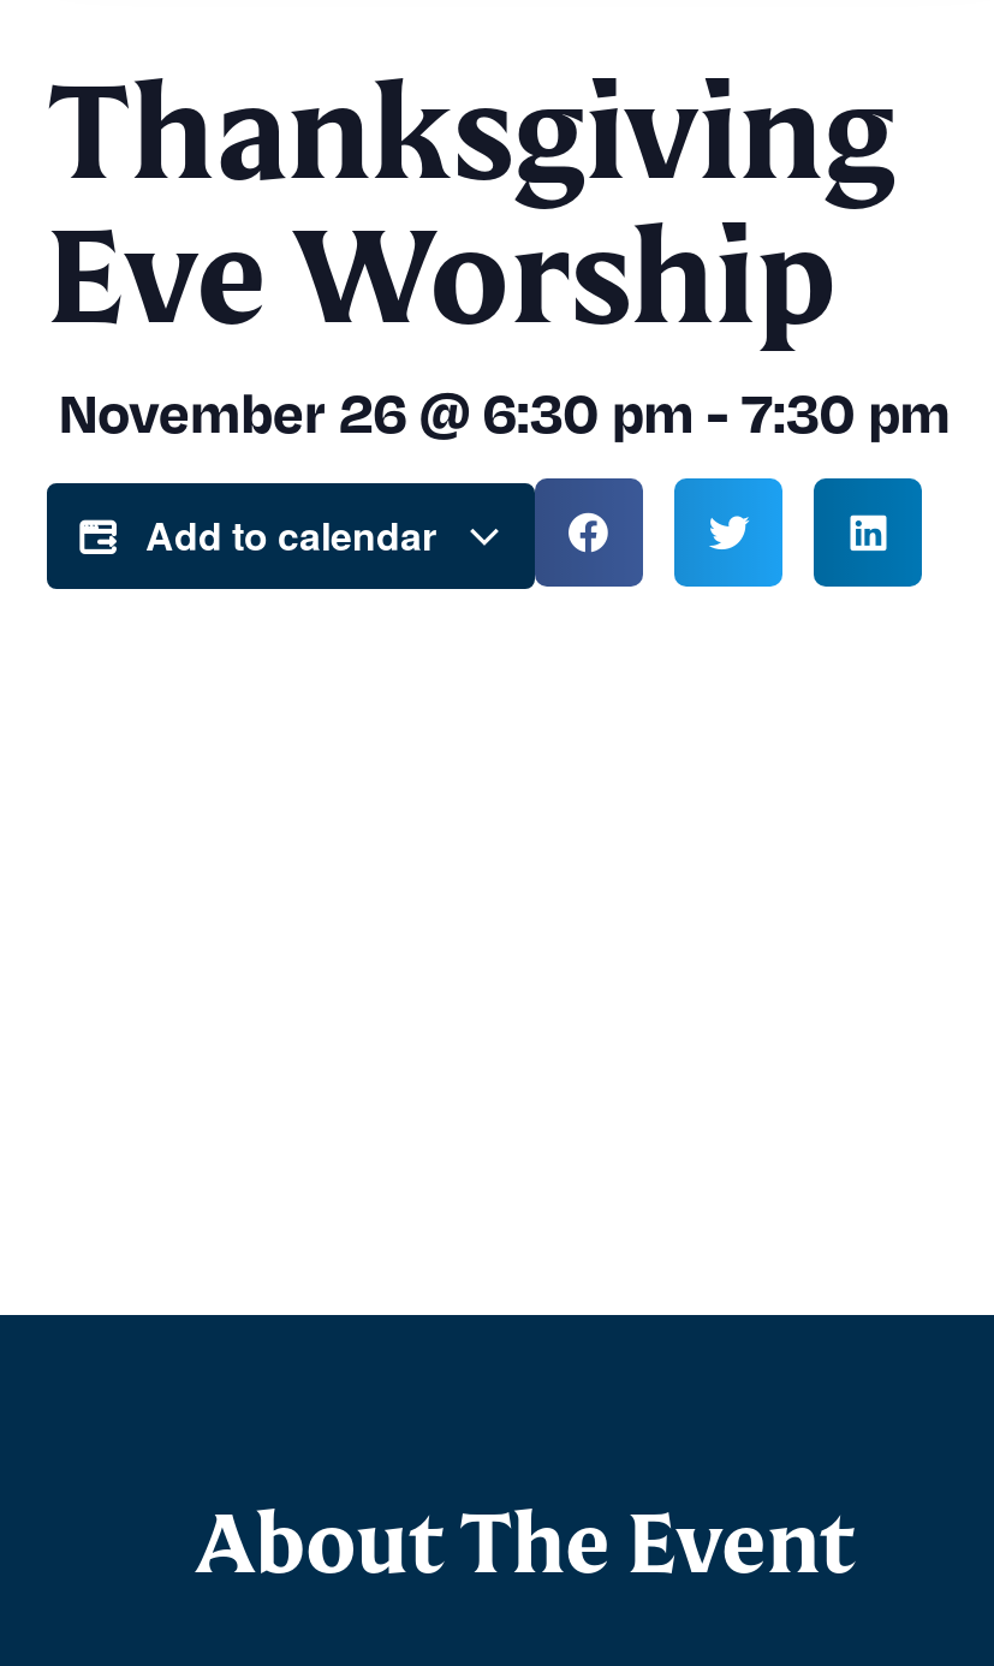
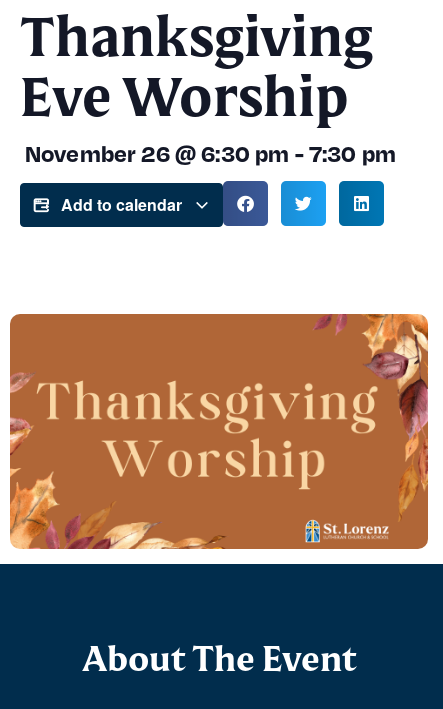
none -> [9,313,429,550] [image]

